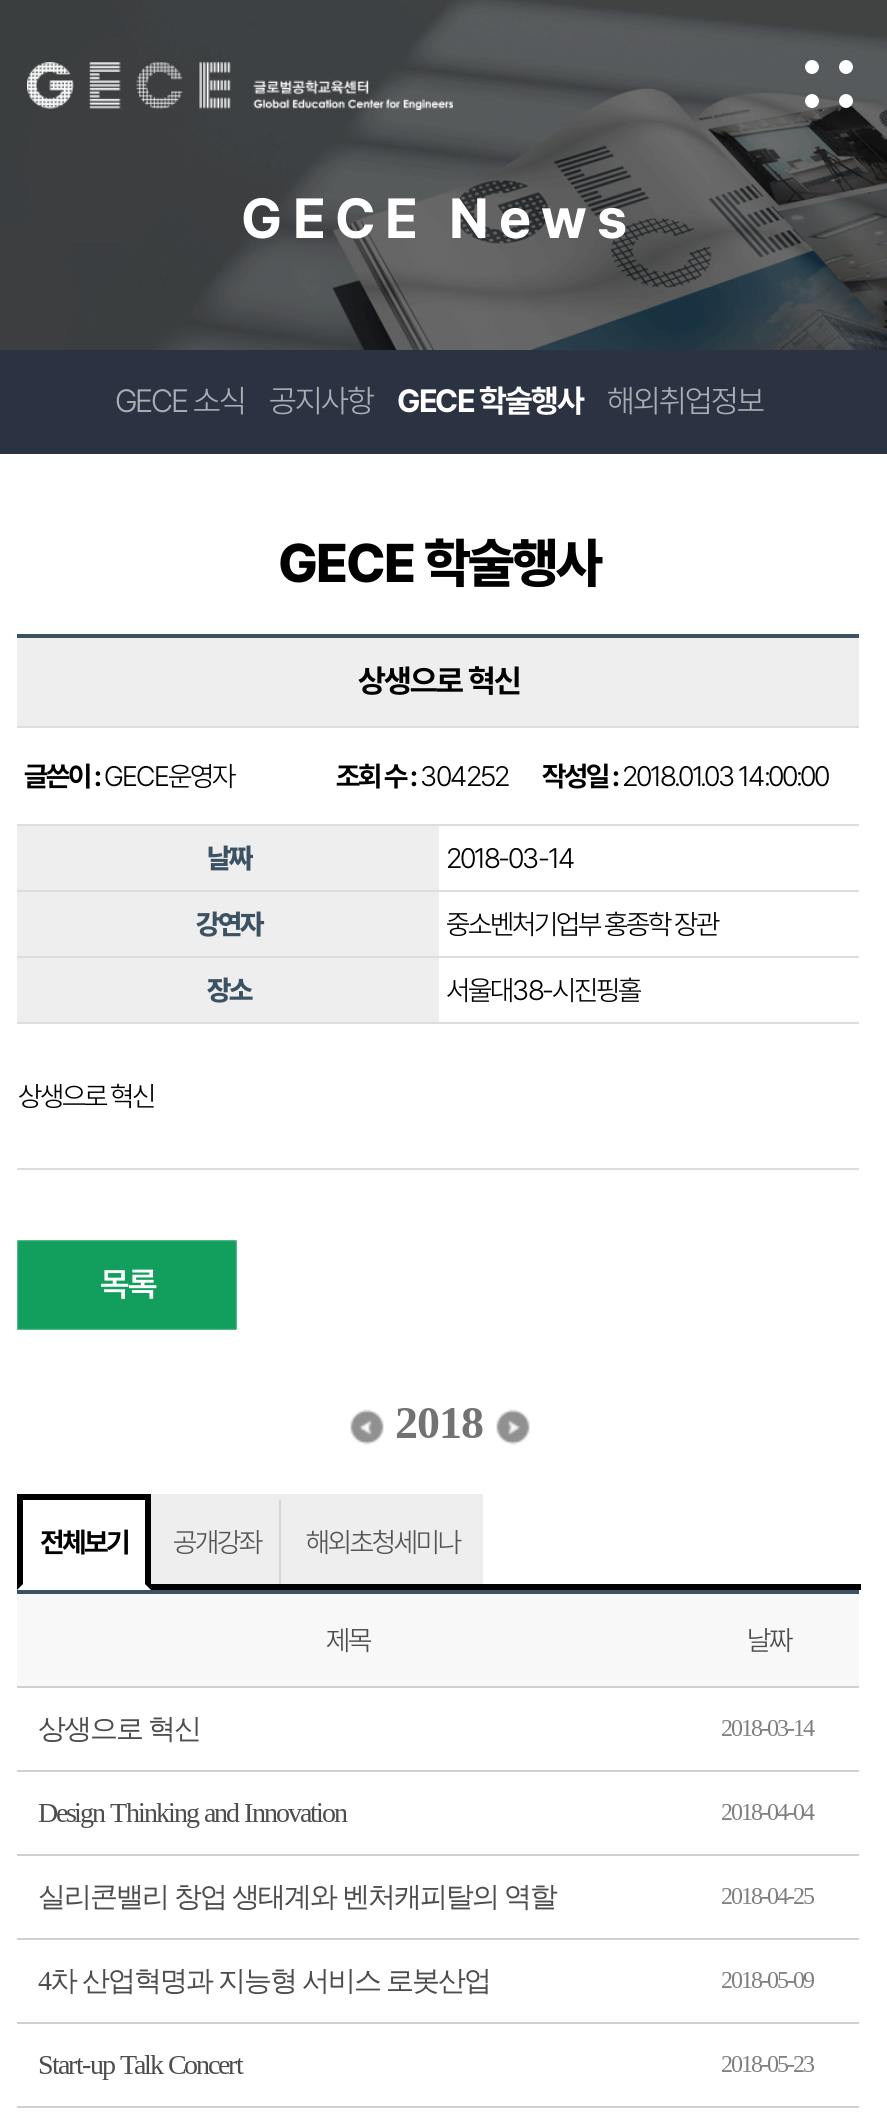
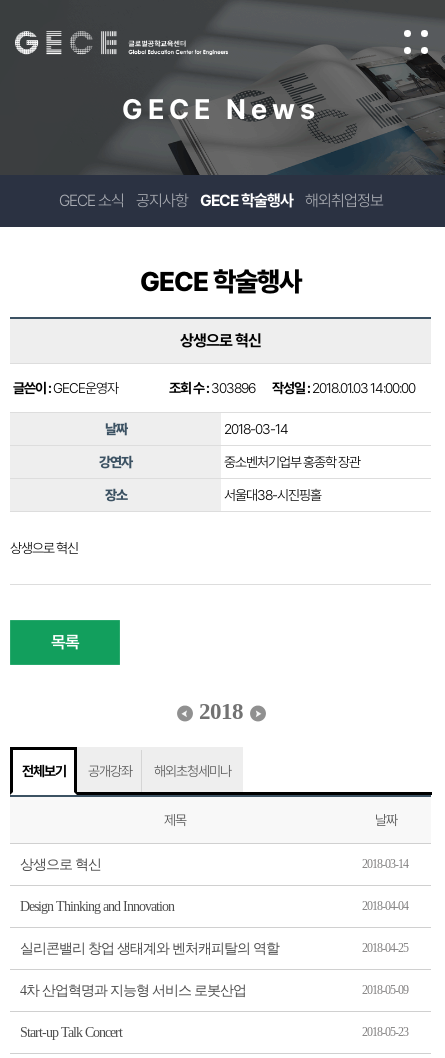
[336,760,828,792] 조회 수 : 304252 작성일 : 2018.01.03 14:00:00 -> [169,380,415,396] 조회 수 : 303896 작성일 : 2018.01.03 14:00:00

